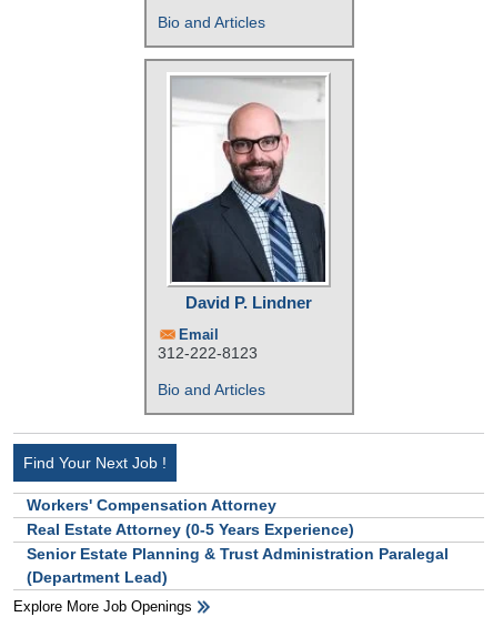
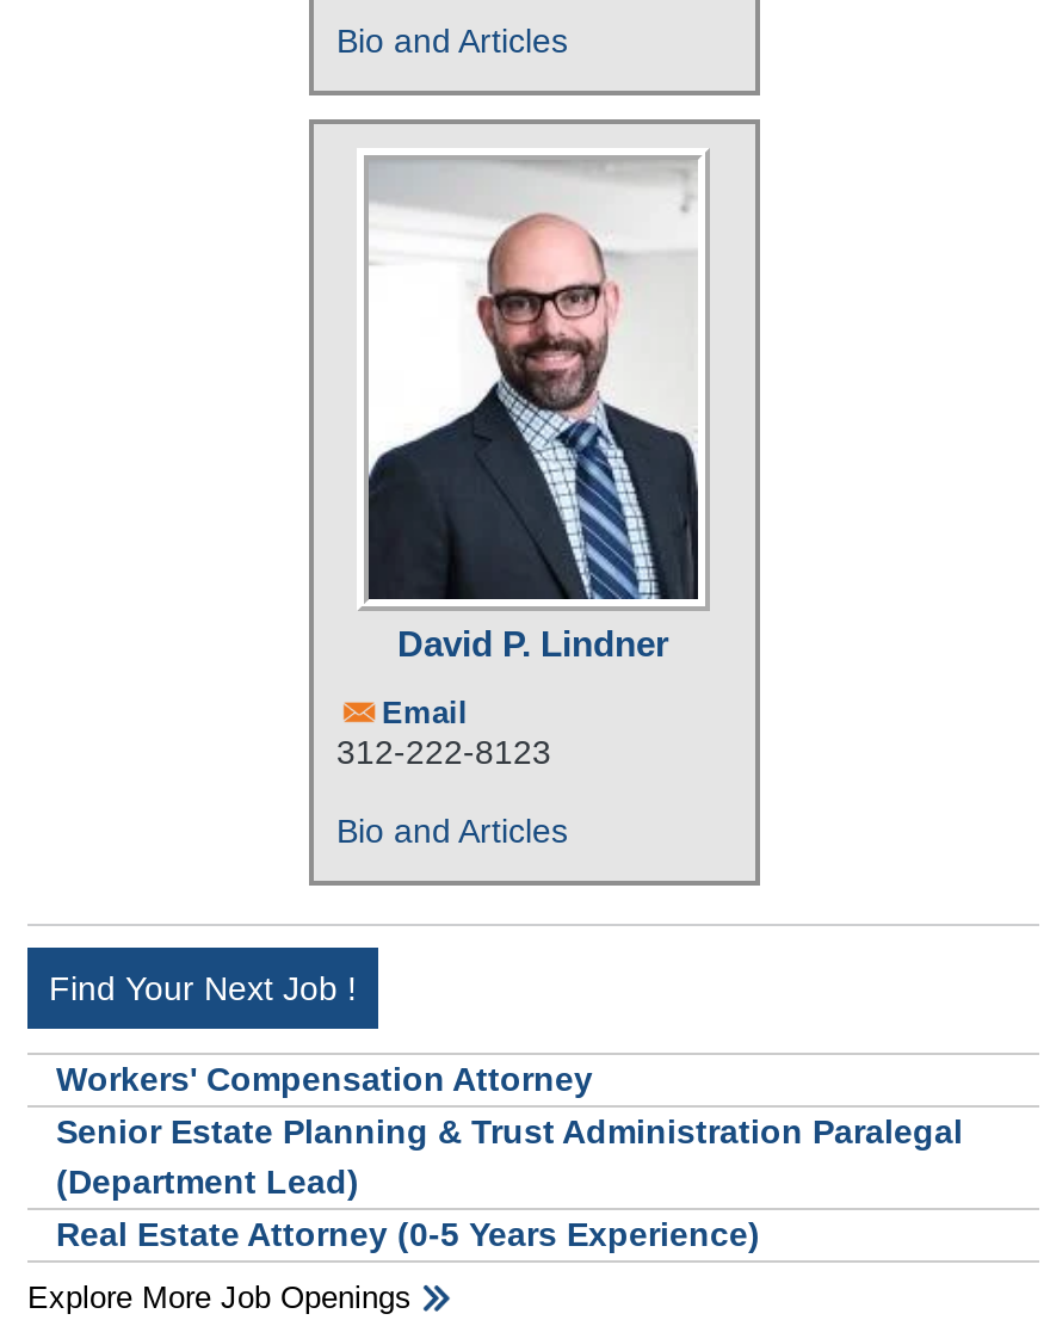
moved [27,521,354,539] -> [56,1216,760,1254]: Real Estate Attorney (0-5 Years Experience)
moved [27,545,449,586] -> [56,1113,963,1201]: Senior Estate Planning & Trust Administration Paralegal | (Department Lead)

